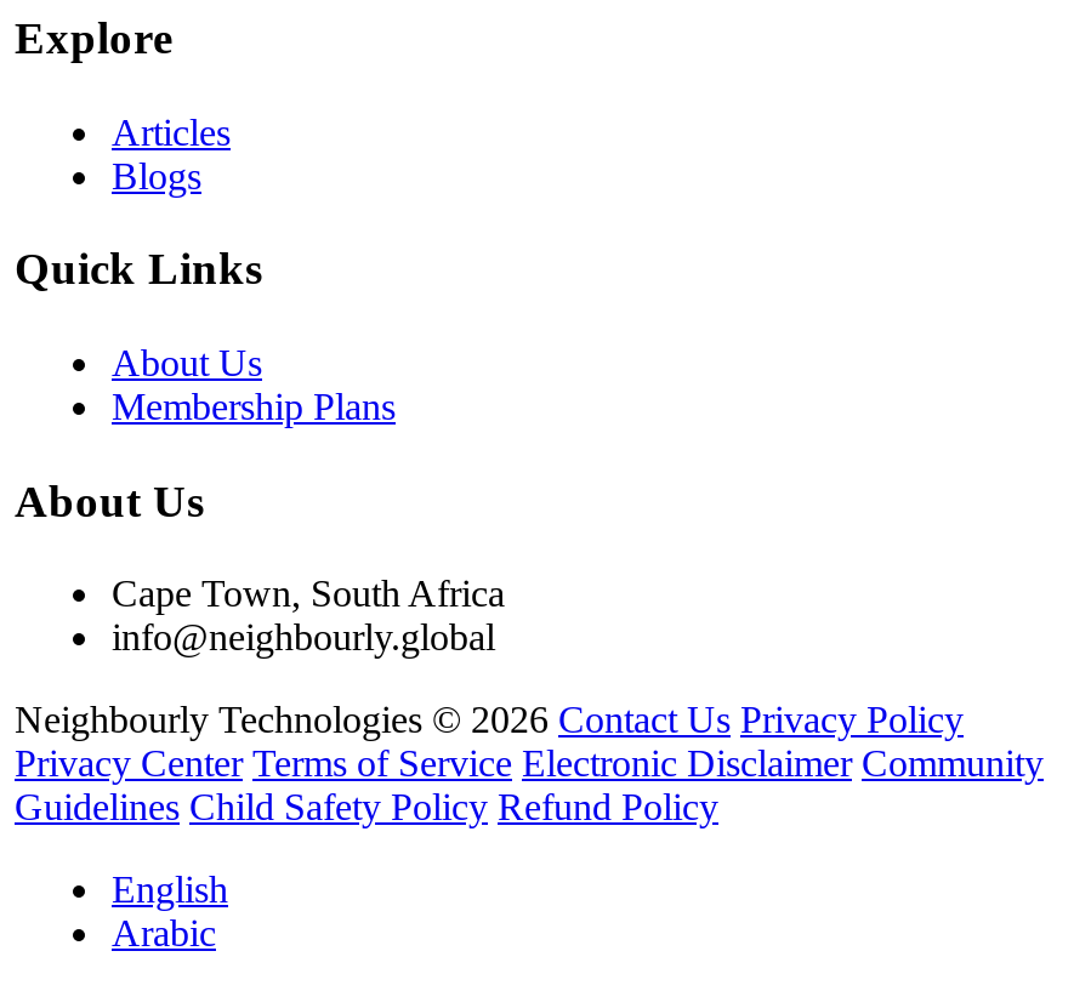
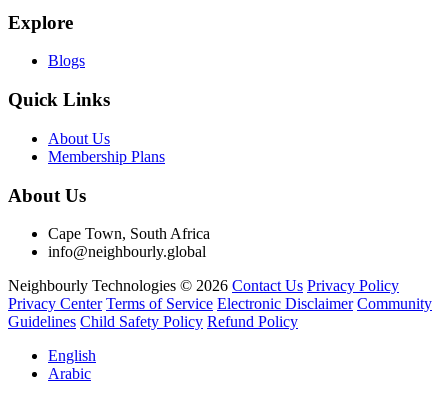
[112,110,231,151] Articles -> none

